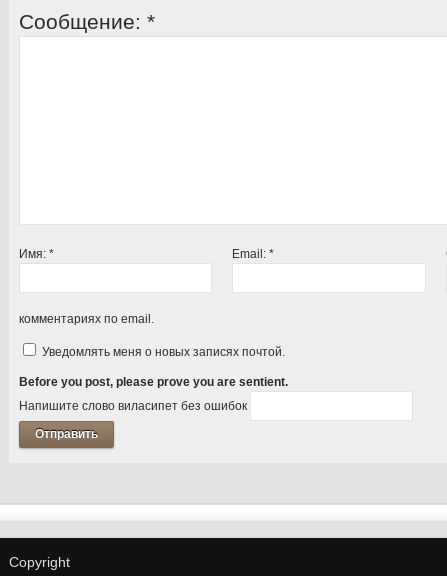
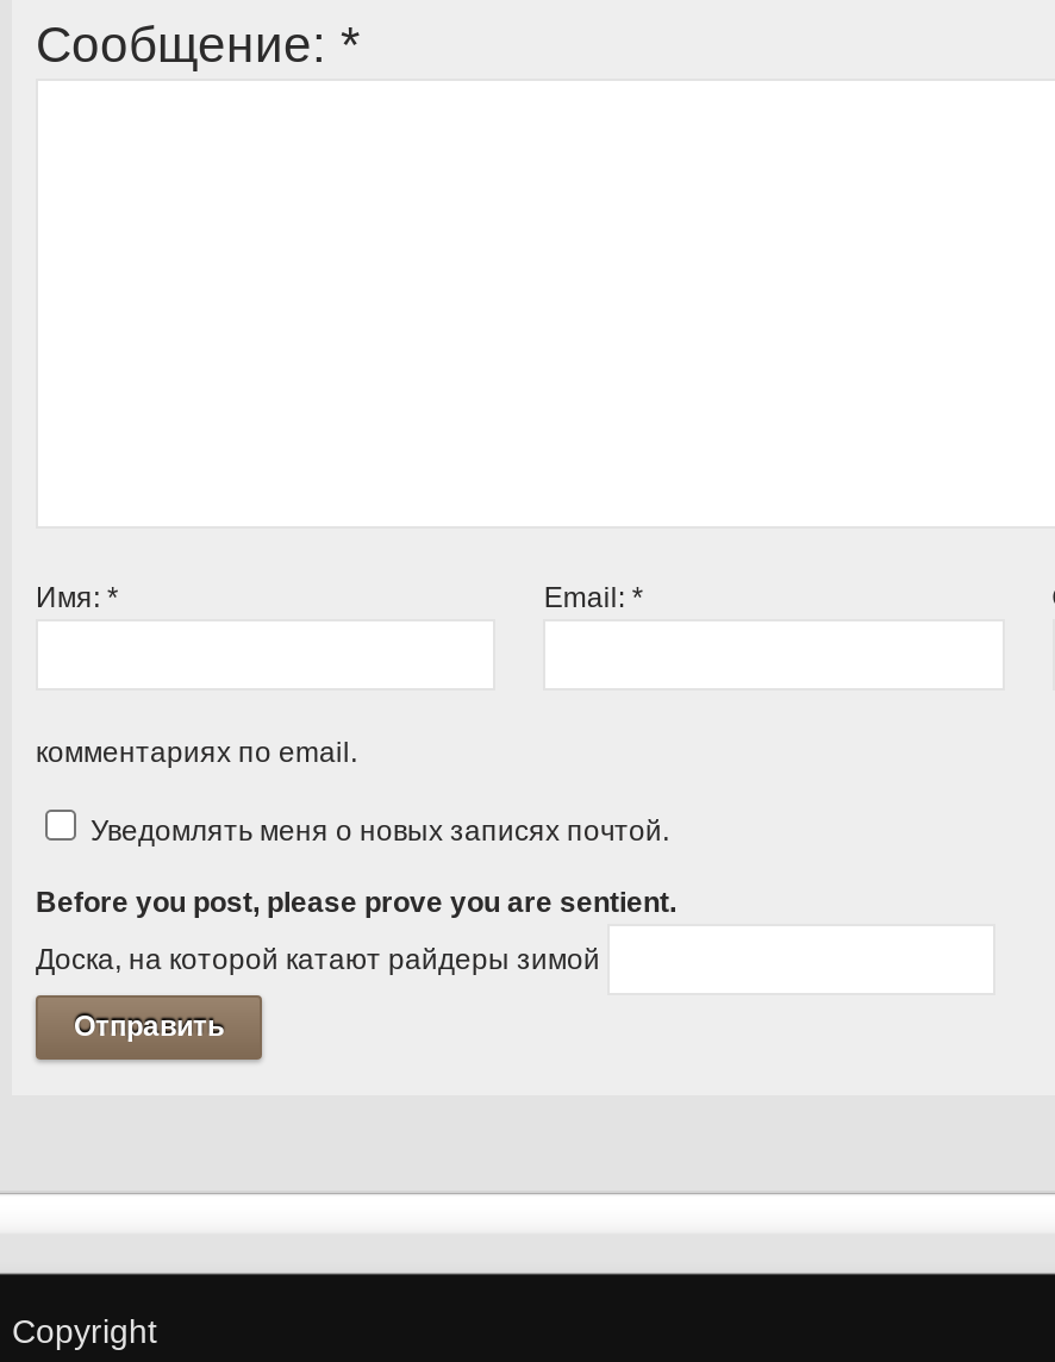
[19,399,250,413] Напишите слово виласипет без ошибок -> [36,943,607,976] Доска, на которой катают райдеры зимой

